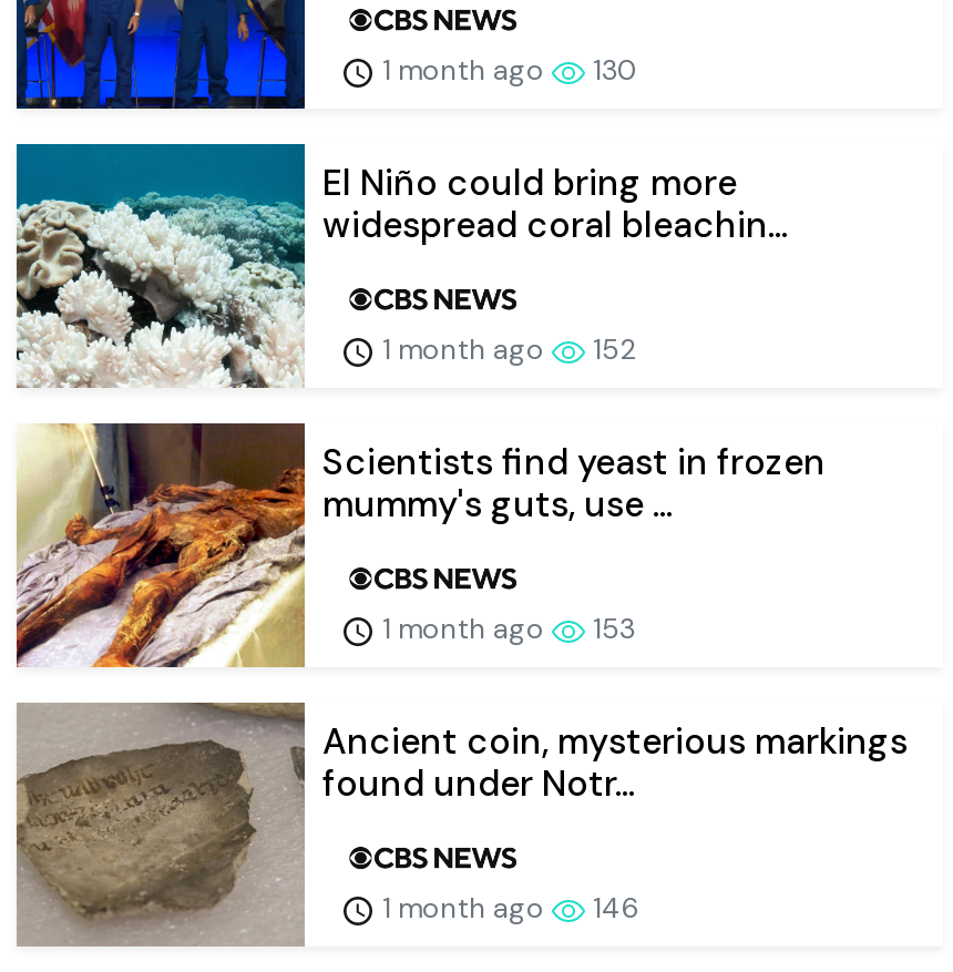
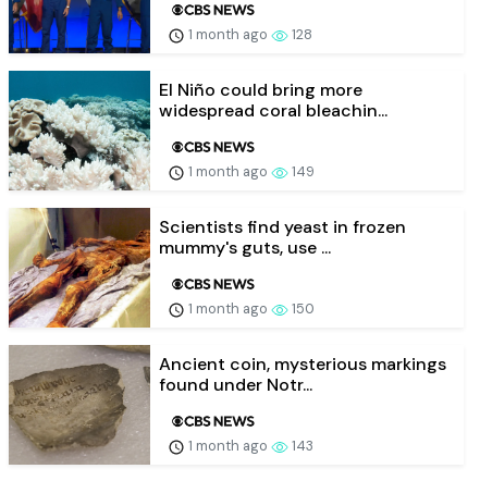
[376,52,637,90] 1 month ago 130 -> [185,25,312,44] 1 month ago 128
[376,331,635,368] 1 month ago 152 -> [185,162,315,181] 1 month ago 149
[376,609,635,647] 1 month ago 153 -> [185,299,315,318] 1 month ago 150
[376,888,639,926] 1 month ago 146 -> [185,436,313,455] 1 month ago 143

